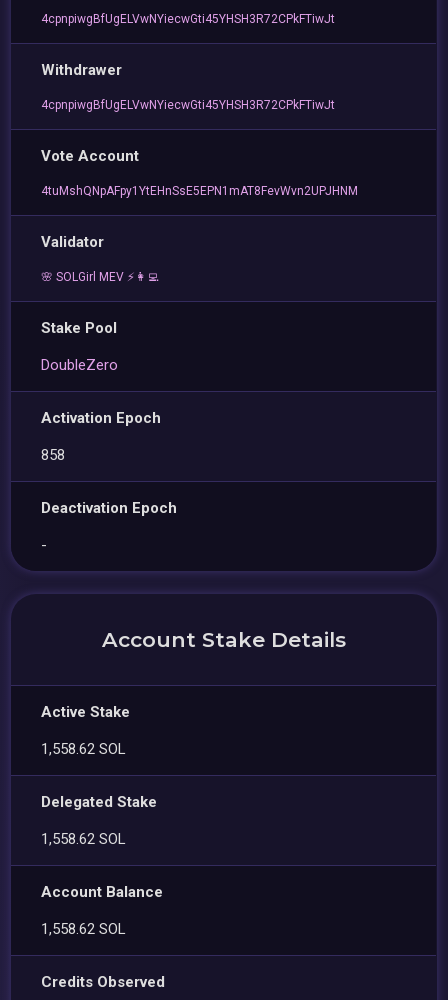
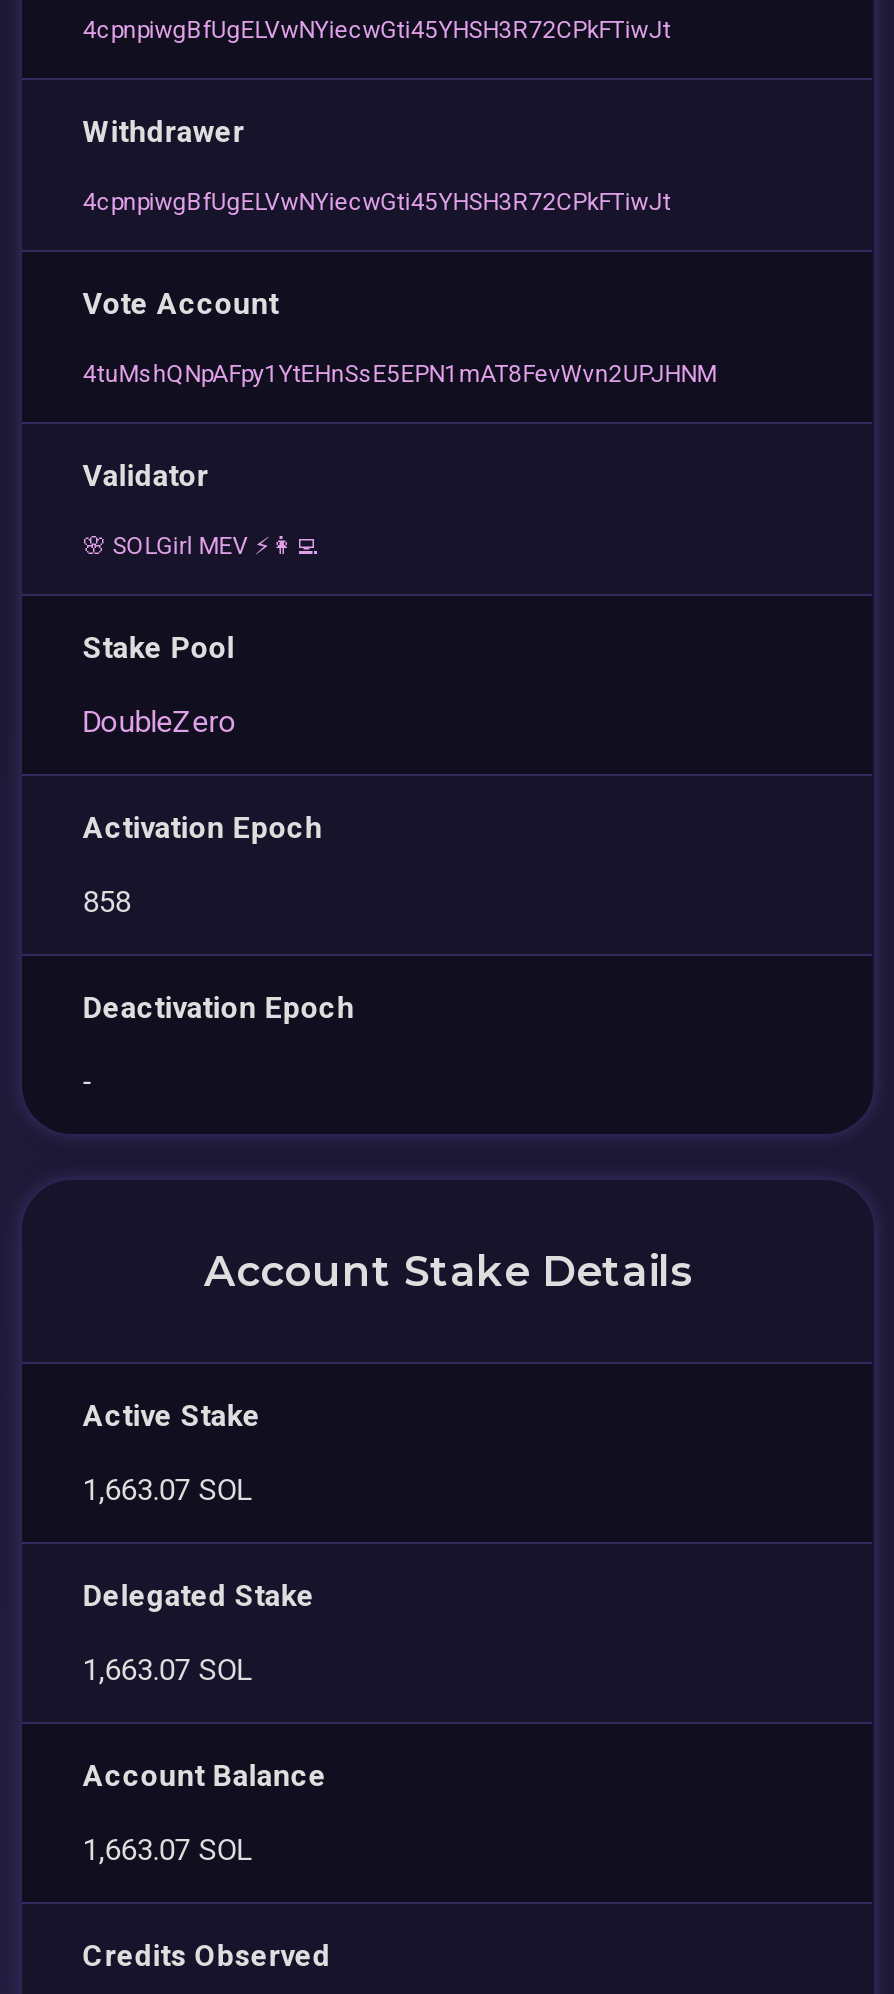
[41,739,126,757] 1,558.62 SOL -> [82,1471,252,1507] 1,663.07 SOL
[41,829,126,847] 1,558.62 SOL -> [82,1651,252,1687] 1,663.07 SOL
[41,919,126,937] 1,558.62 SOL -> [82,1831,252,1867] 1,663.07 SOL

